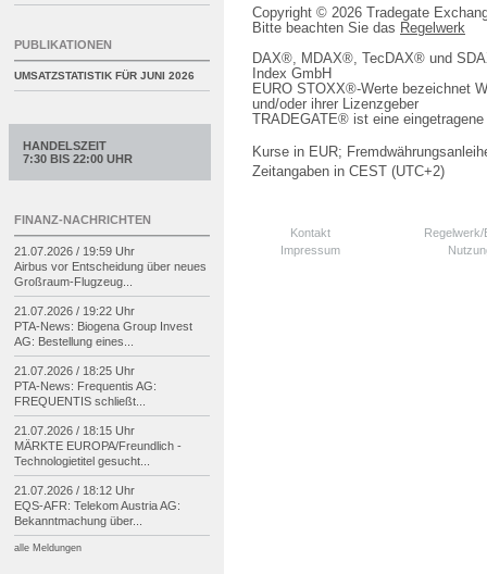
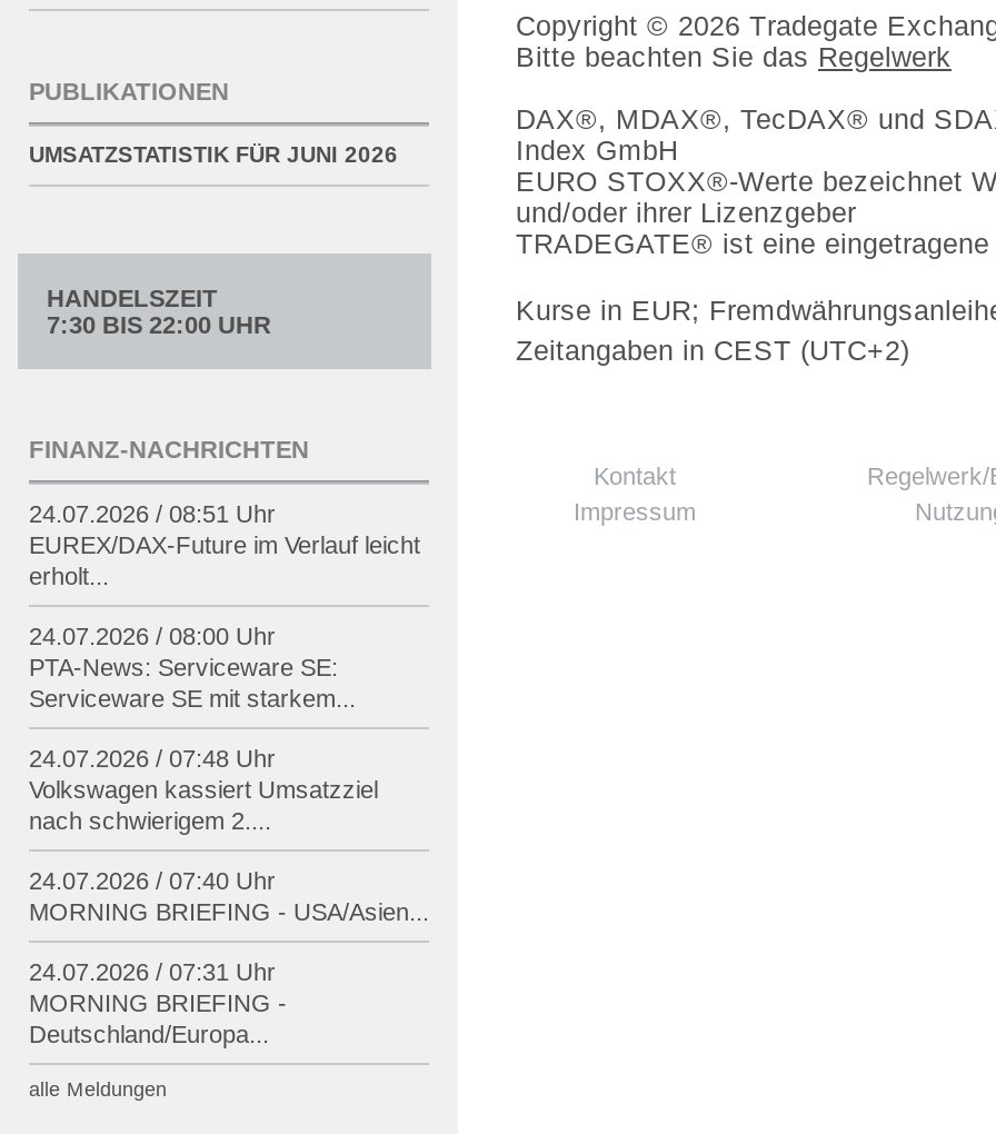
[14,245,207,288] 21.07.2026 / 19:59 Uhr | Airbus vor Entscheidung über neues | Großraum-Flugzeug... -> [29,500,420,589] 24.07.2026 / 08:51 Uhr | EUREX/DAX-Future im Verlauf leicht | erholt...
[14,304,192,348] 21.07.2026 / 19:22 Uhr | PTA-News: Biogena Group Invest | AG: Bestellung eines... -> [29,623,356,712] 24.07.2026 / 08:00 Uhr | PTA-News: Serviceware SE: | Serviceware SE mit starkem...
[14,364,157,408] 21.07.2026 / 18:25 Uhr | PTA-News: Frequentis AG: | FREQUENTIS schließt... -> [29,745,378,834] 24.07.2026 / 07:48 Uhr | Volkswagen kassiert Umsatzziel | nach schwierigem 2....
[14,424,182,467] 21.07.2026 / 18:15 Uhr | MÄRKTE EUROPA/Freundlich - | Technologietitel gesucht... -> [29,867,429,925] 24.07.2026 / 07:40 Uhr | MORNING BRIEFING - USA/Asien...
[14,484,180,527] 21.07.2026 / 18:12 Uhr | EQS-AFR: Telekom Austria AG: | Bekanntmachung über... -> [29,958,287,1047] 24.07.2026 / 07:31 Uhr | MORNING BRIEFING - | Deutschland/Europa...

